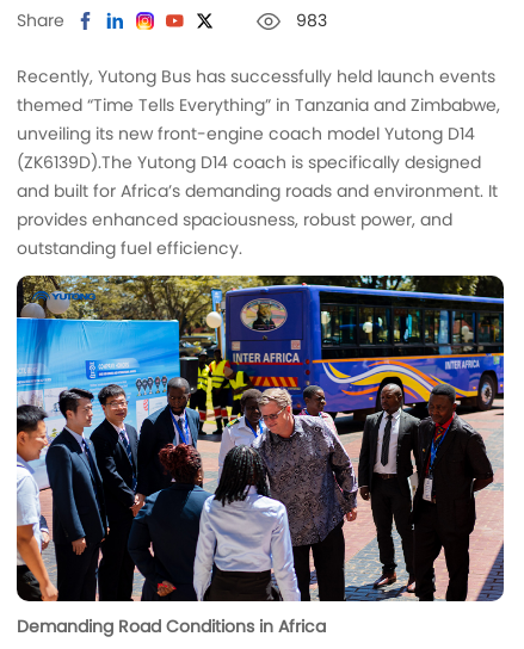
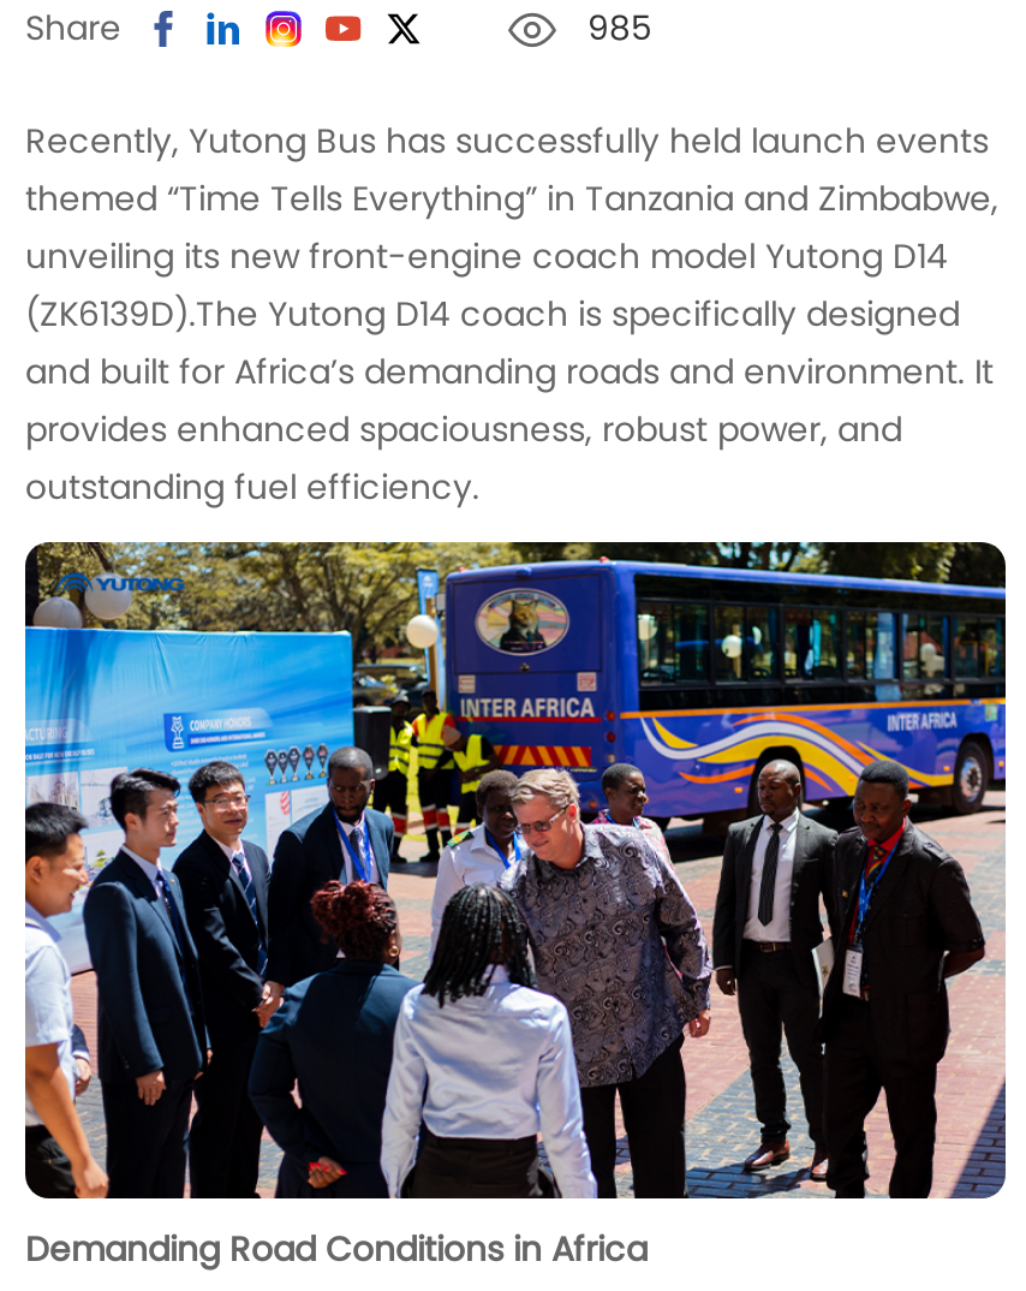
[296,13,327,29] 983 -> [587,13,652,46] 985

